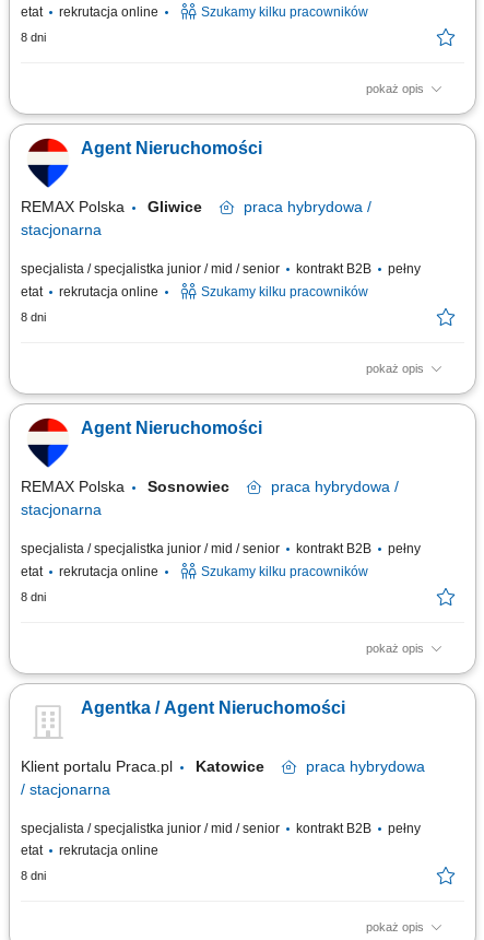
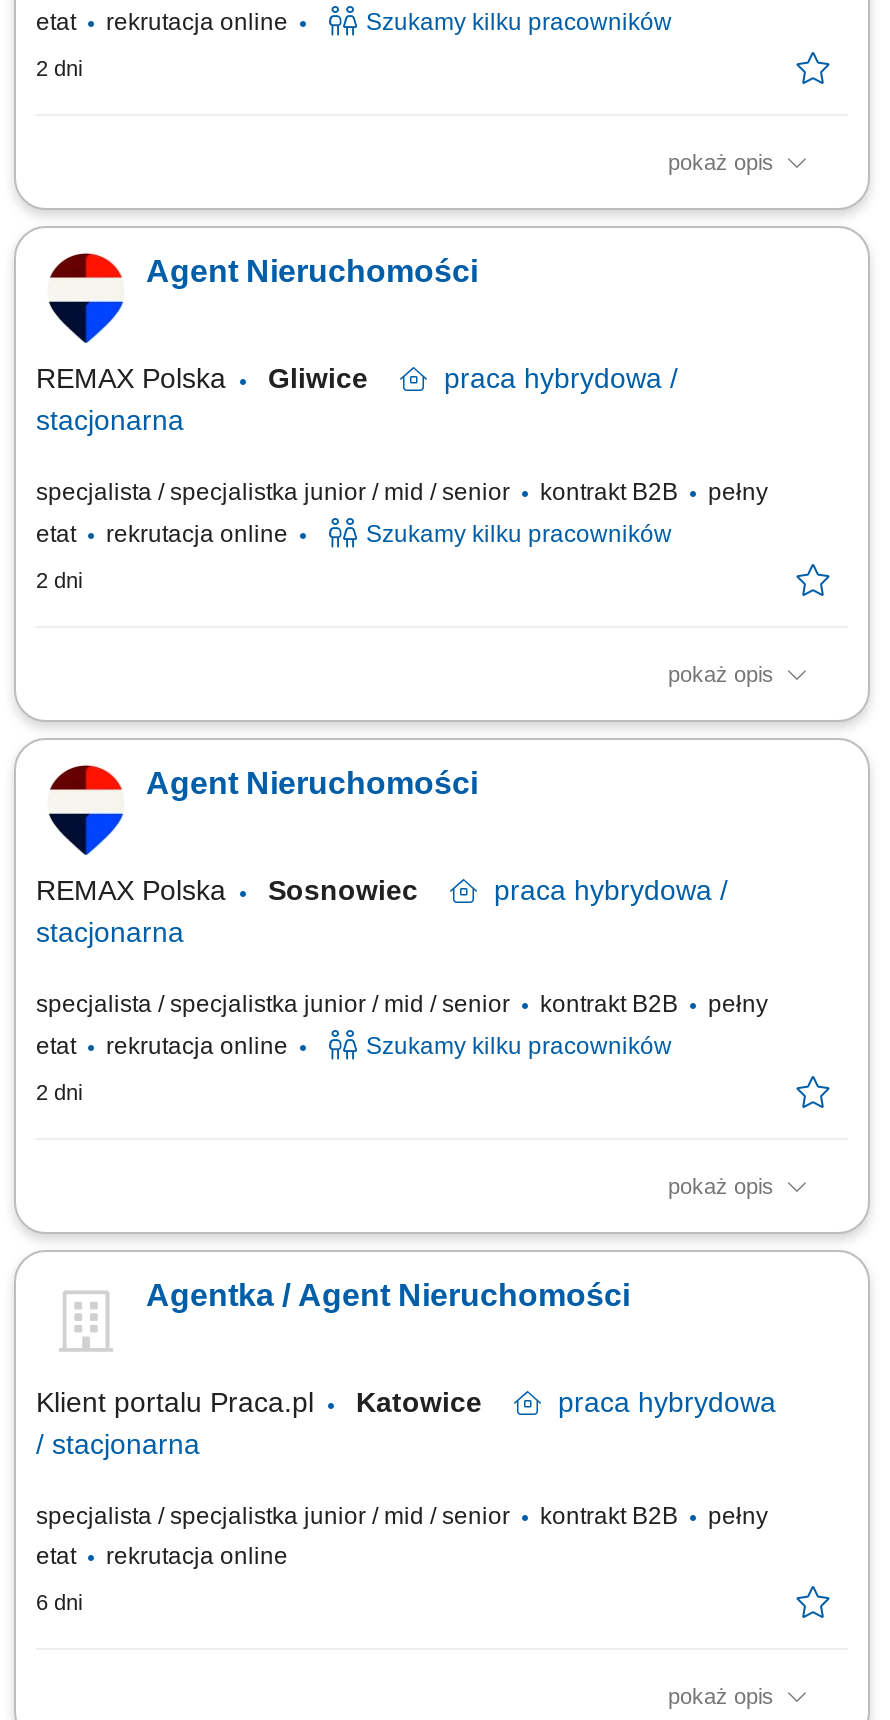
[21,31,46,44] 8 dni -> [36,56,82,80] 2 dni
[21,310,46,324] 8 dni -> [36,568,82,592] 2 dni
[21,590,46,603] 8 dni -> [36,1080,82,1104] 2 dni
[21,869,46,882] 8 dni -> [36,1590,82,1614] 6 dni

